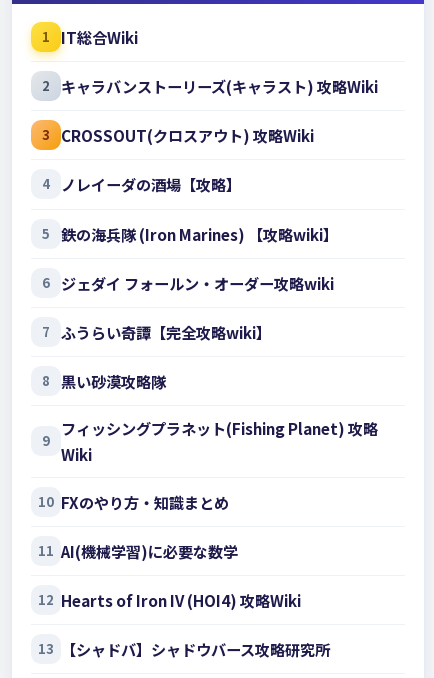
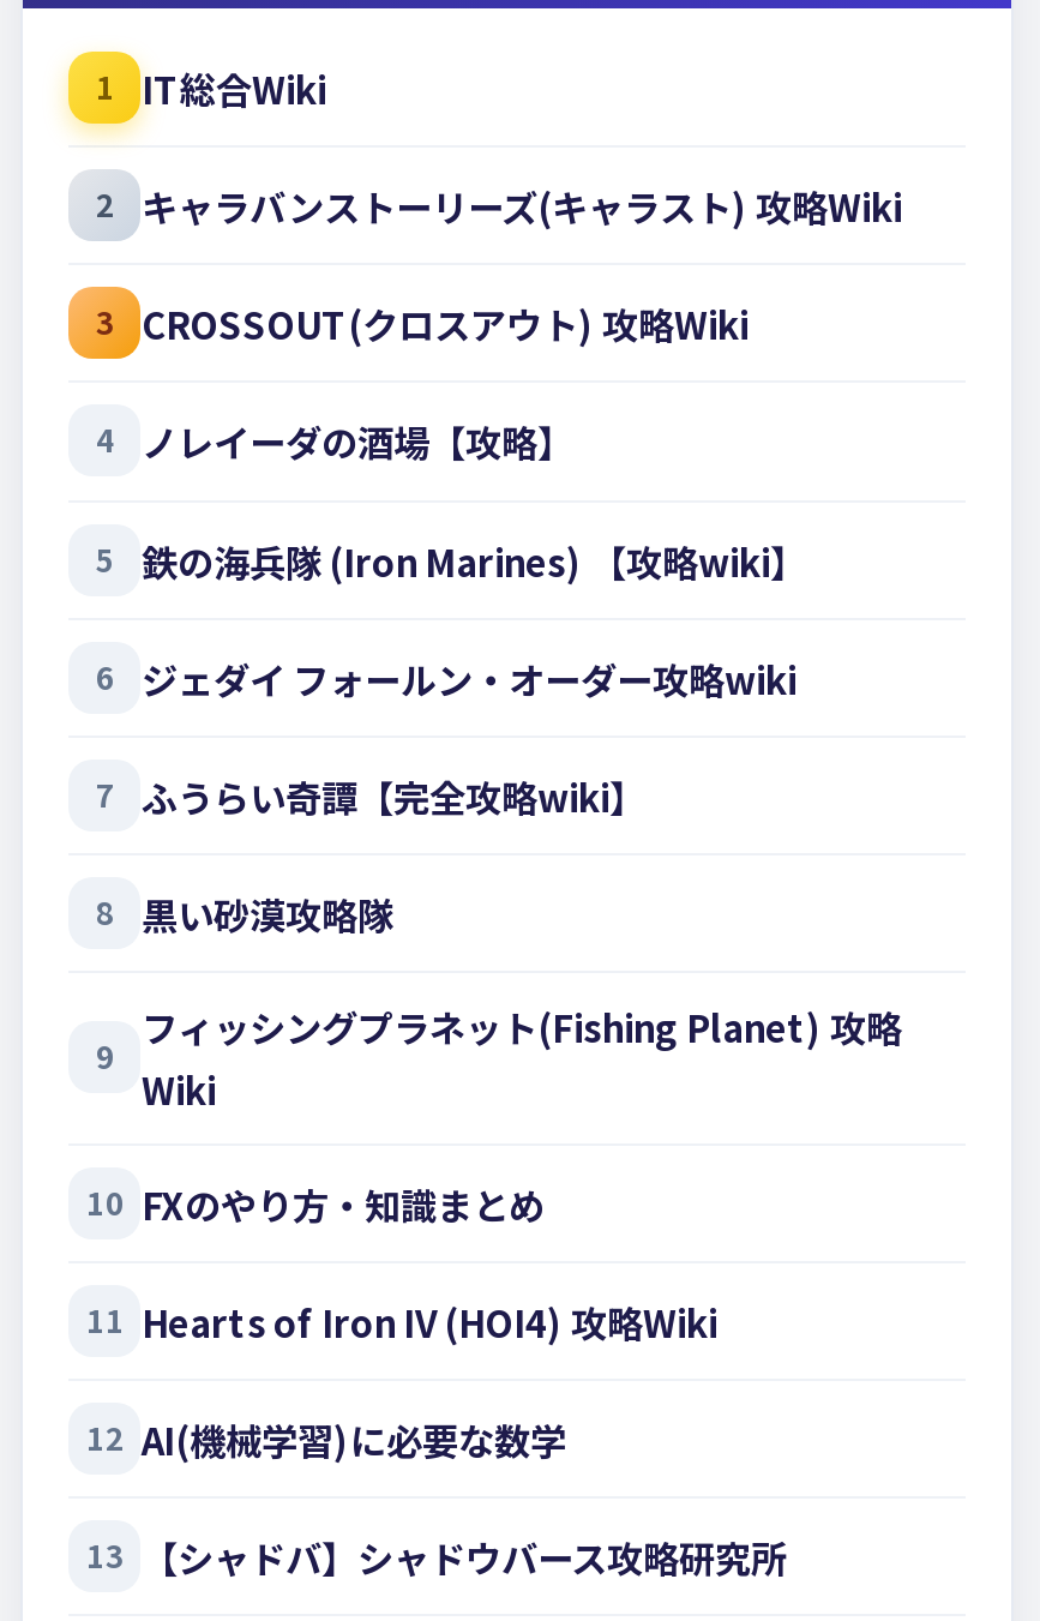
[38,540,238,562] 11 AI(機械学習)に必要な数学 -> [86,1294,717,1347] 11 Hearts of Iron IV (HOI4) 攻略Wiki
[38,589,301,611] 12 Hearts of Iron IV (HOI4) 攻略Wiki -> [86,1412,566,1465] 12 AI(機械学習)に必要な数学

